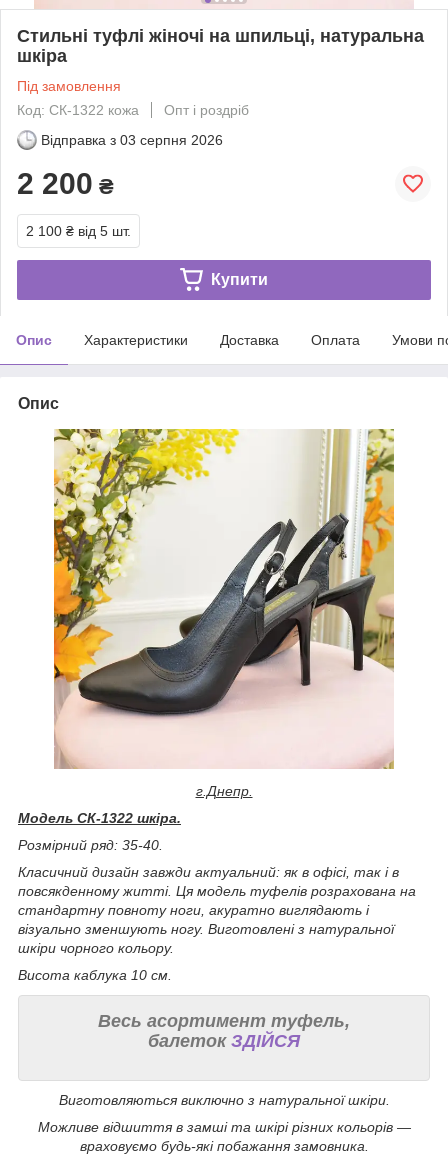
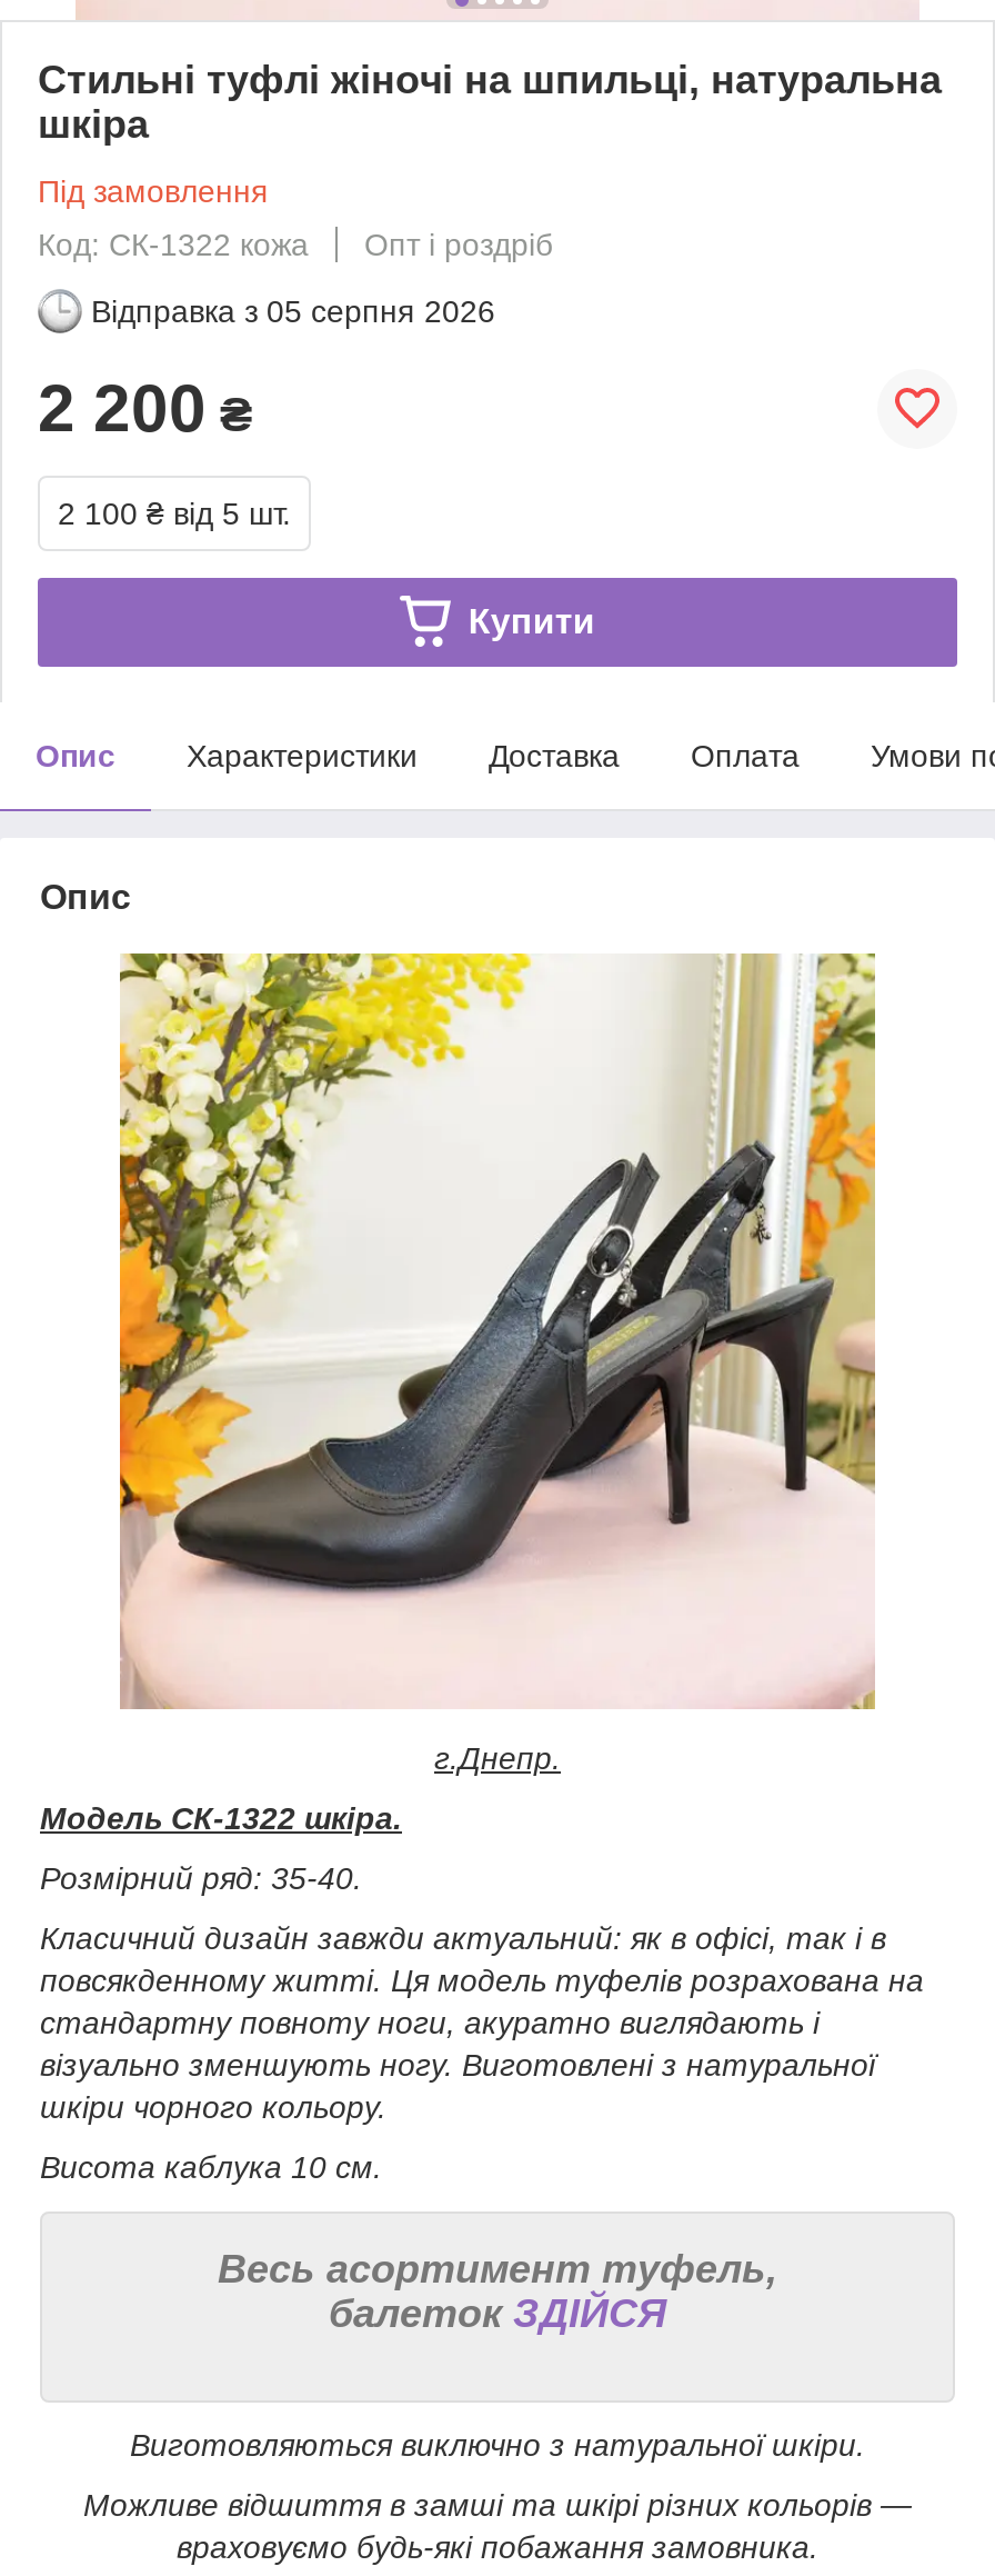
[41,132,223,148] Відправка з 03 серпня 2026 -> [91,293,495,329] Відправка з 05 серпня 2026

